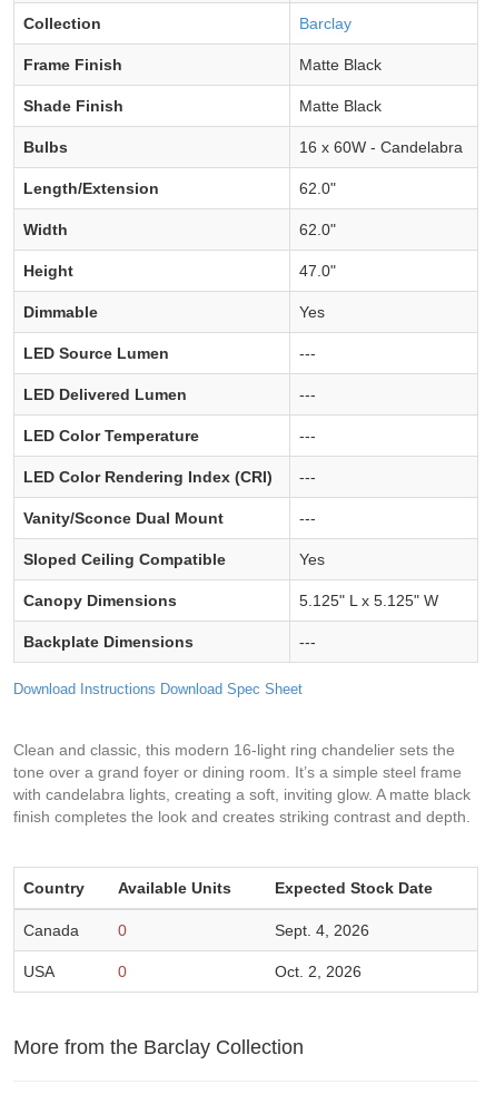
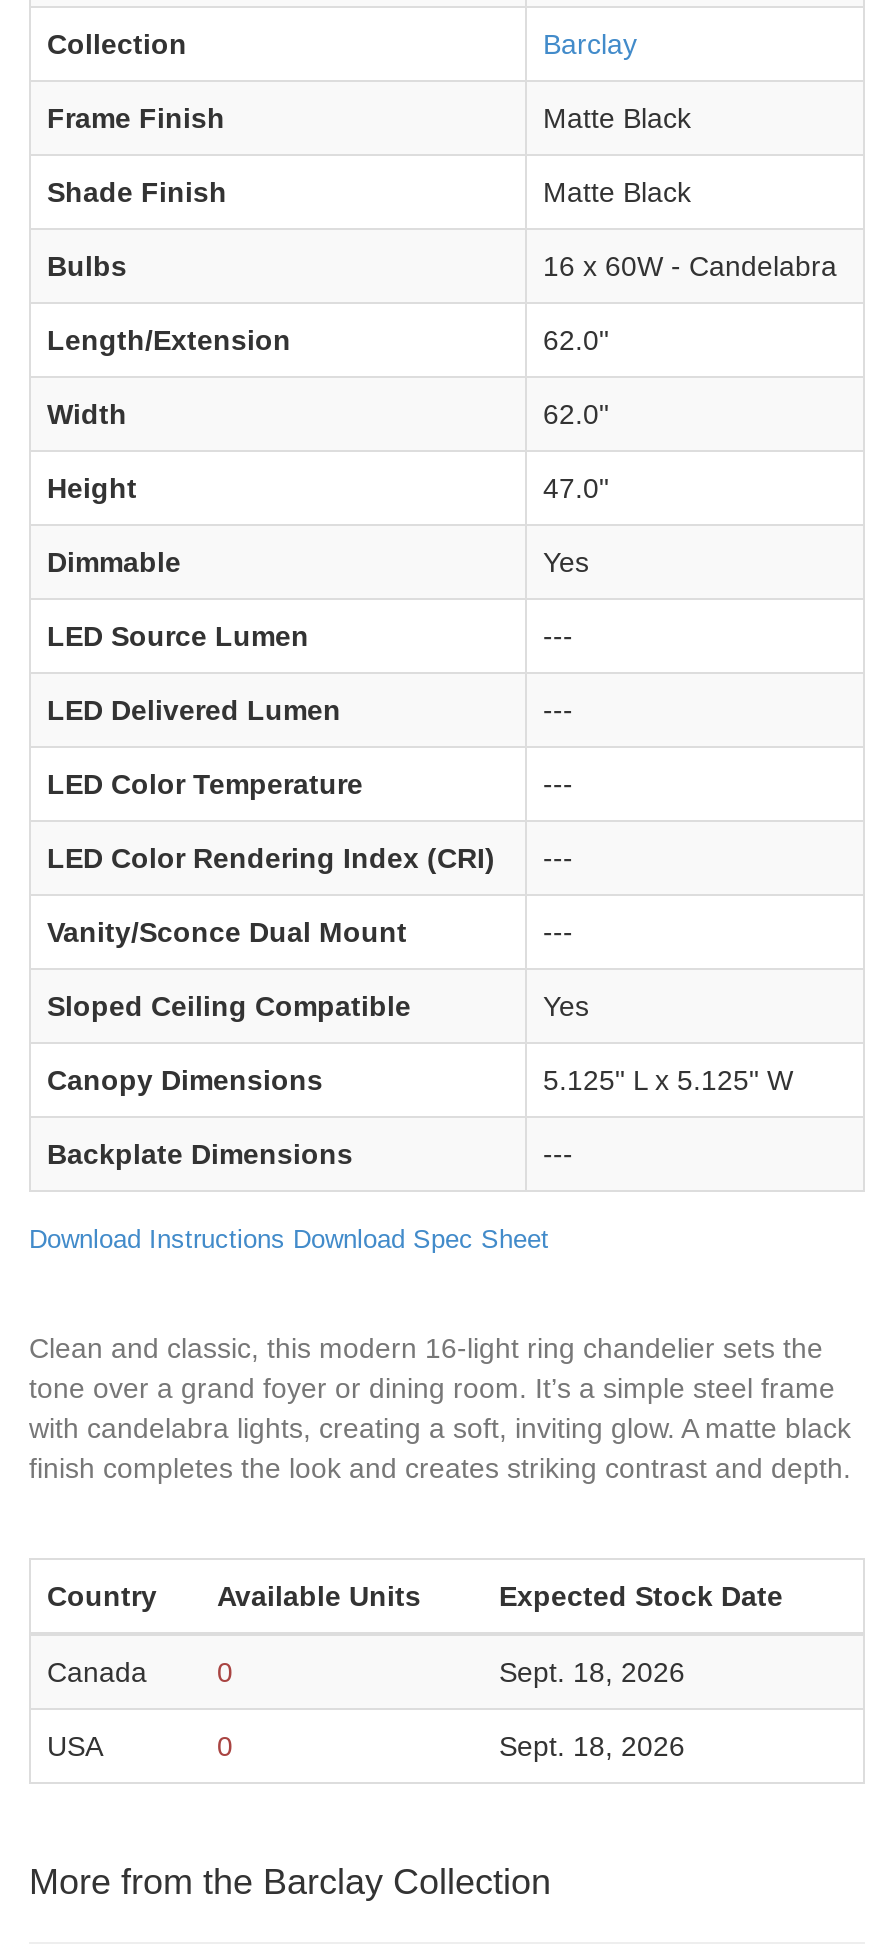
[275,922,369,939] Sept. 4, 2026 -> [499,1657,685,1689] Sept. 18, 2026
[275,963,362,981] Oct. 2, 2026 -> [499,1731,685,1763] Sept. 18, 2026

